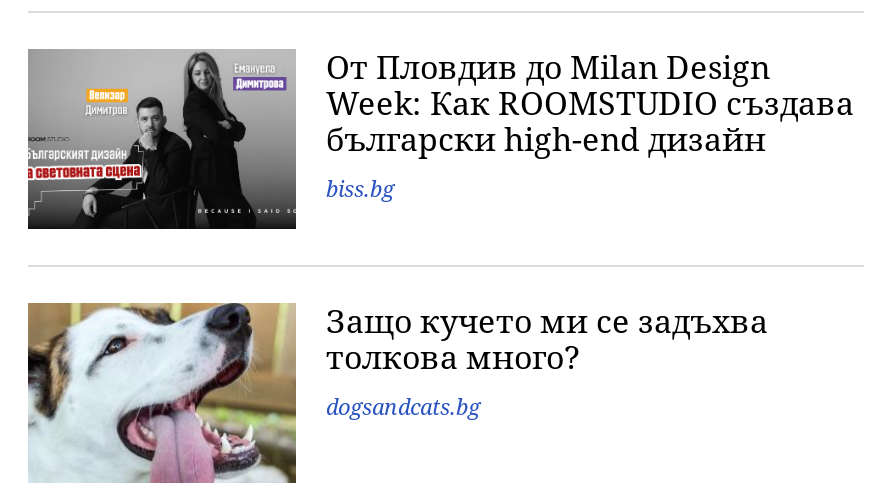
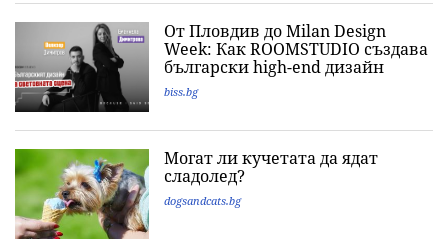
[26,299,768,485] [image] | Защо кучето ми се задъхва | толкова много? -> [14,147,378,240] [image] | Могат ли кучетата да ядат | сладолед?

